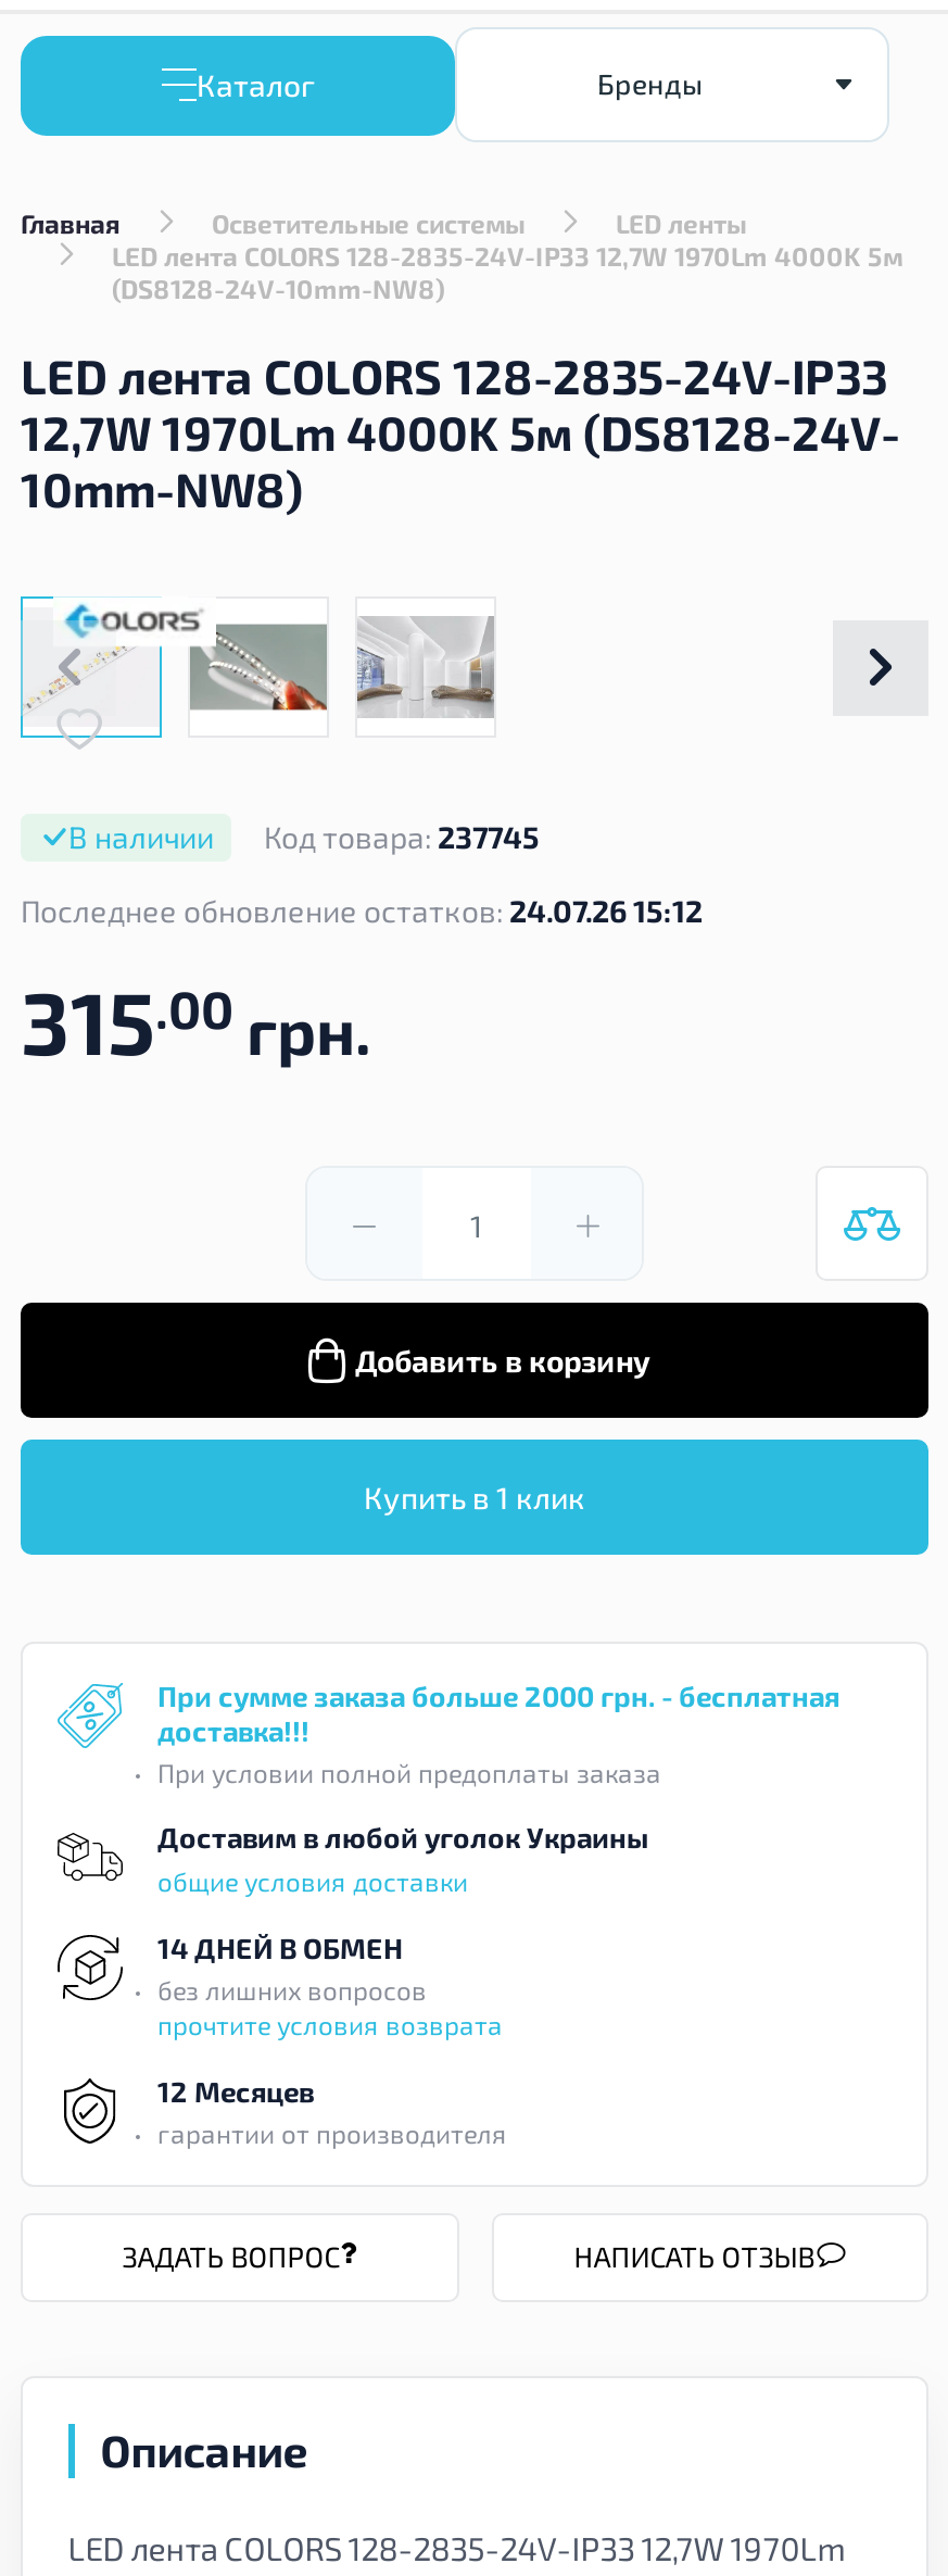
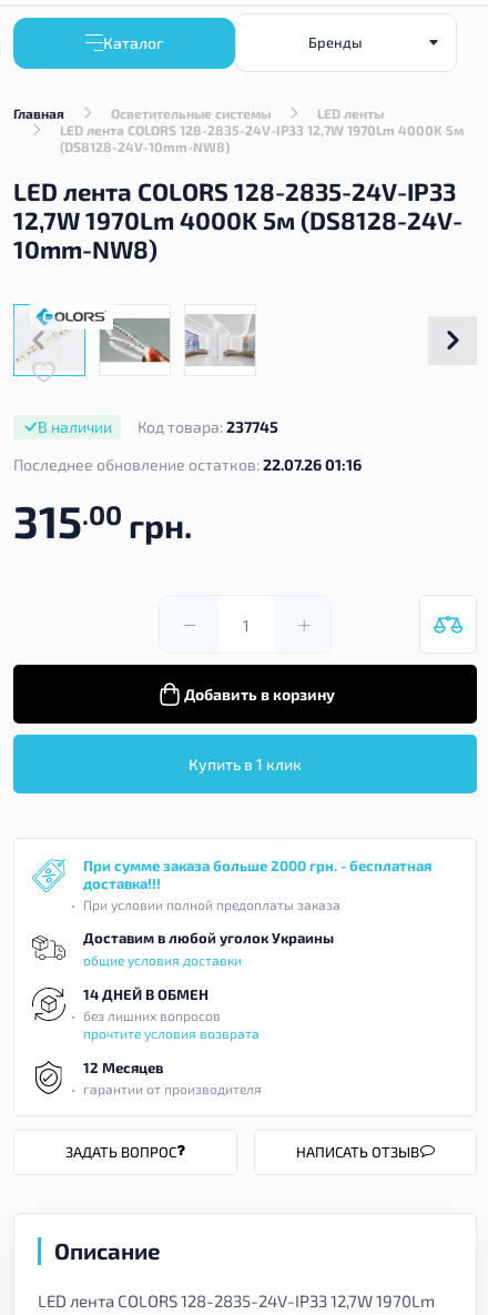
[21,892,703,929] Последнее обновление остатков: 24.07.26 15:12 -> [13,455,362,474] Последнее обновление остатков: 22.07.26 01:16

